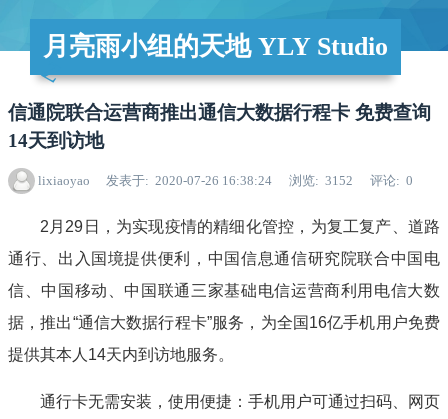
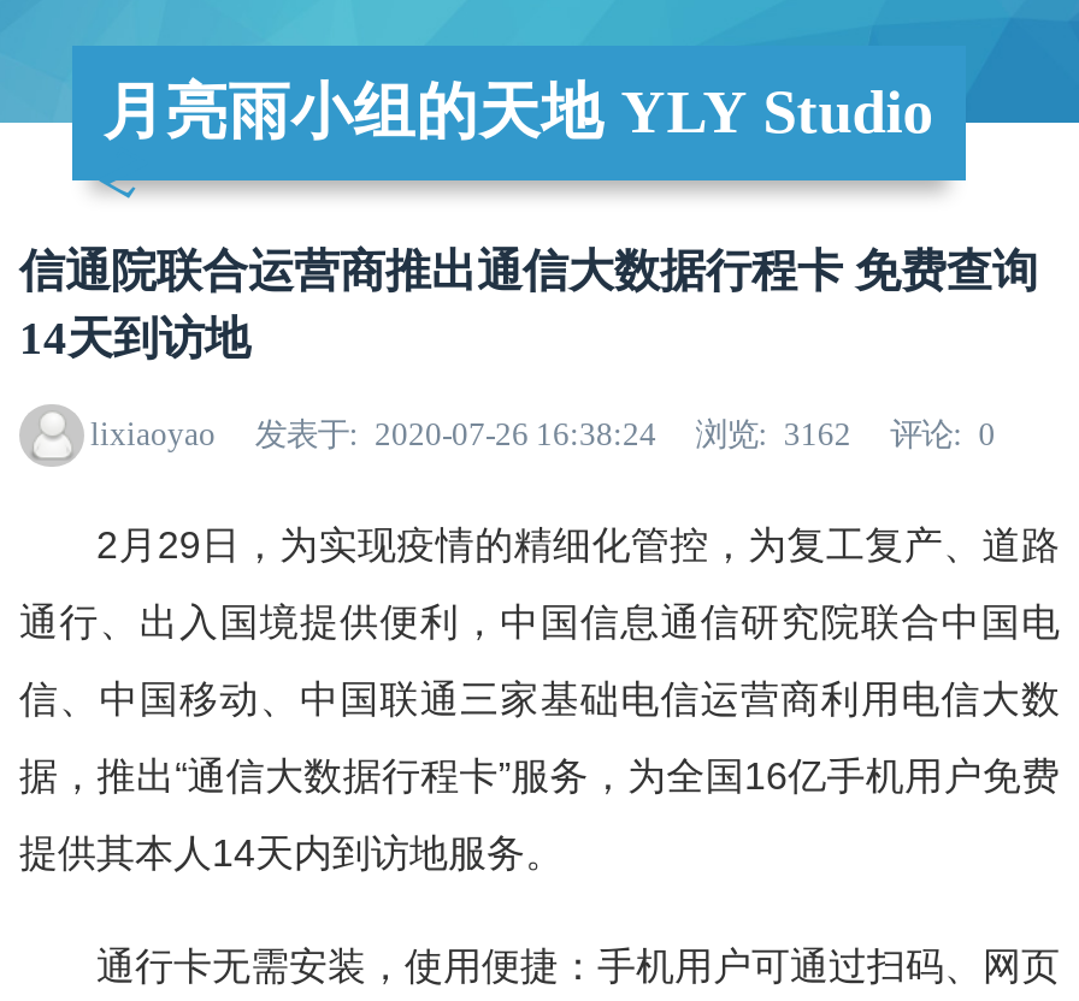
[37,173,413,188] lixiaoyao 发表于 2020-07-26 16:38:24 浏览 3152 评论 0 -> [90,417,995,453] lixiaoyao 发表于 2020-07-26 16:38:24 浏览 3162 评论 0

